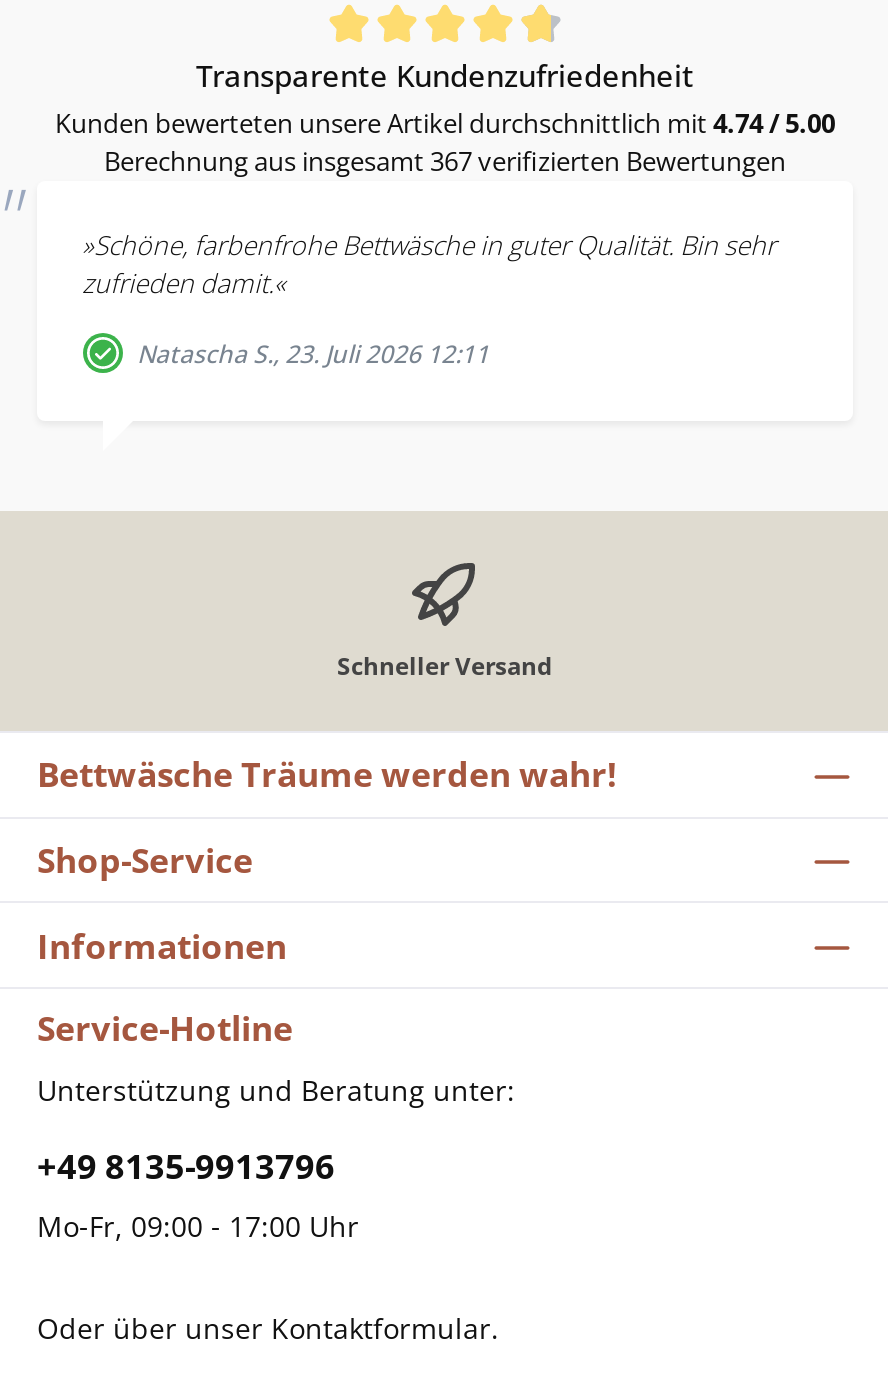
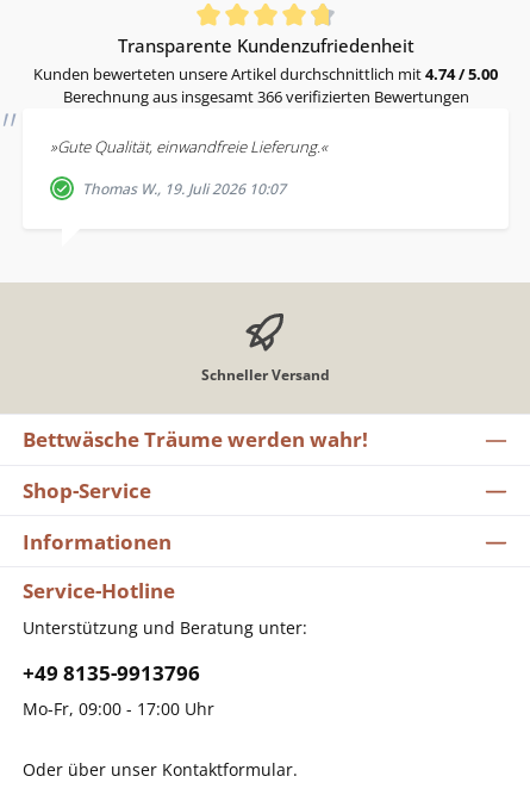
[104,143,786,179] Berechnung aus insgesamt 367 verifizierten Bewertungen -> [63,86,469,107] Berechnung aus insgesamt 366 verifizierten Bewertungen
[82,226,776,300] »Schöne, farbenfrohe Bettwäsche in guter Qualität. Bin sehr | zufrieden damit.« -> [49,135,327,157] »Gute Qualität, einwandfreie Lieferung.«
[137,336,489,370] Natascha S., 23. Juli 2026 12:11 -> [82,178,286,199] Thomas W., 19. Juli 2026 10:07

